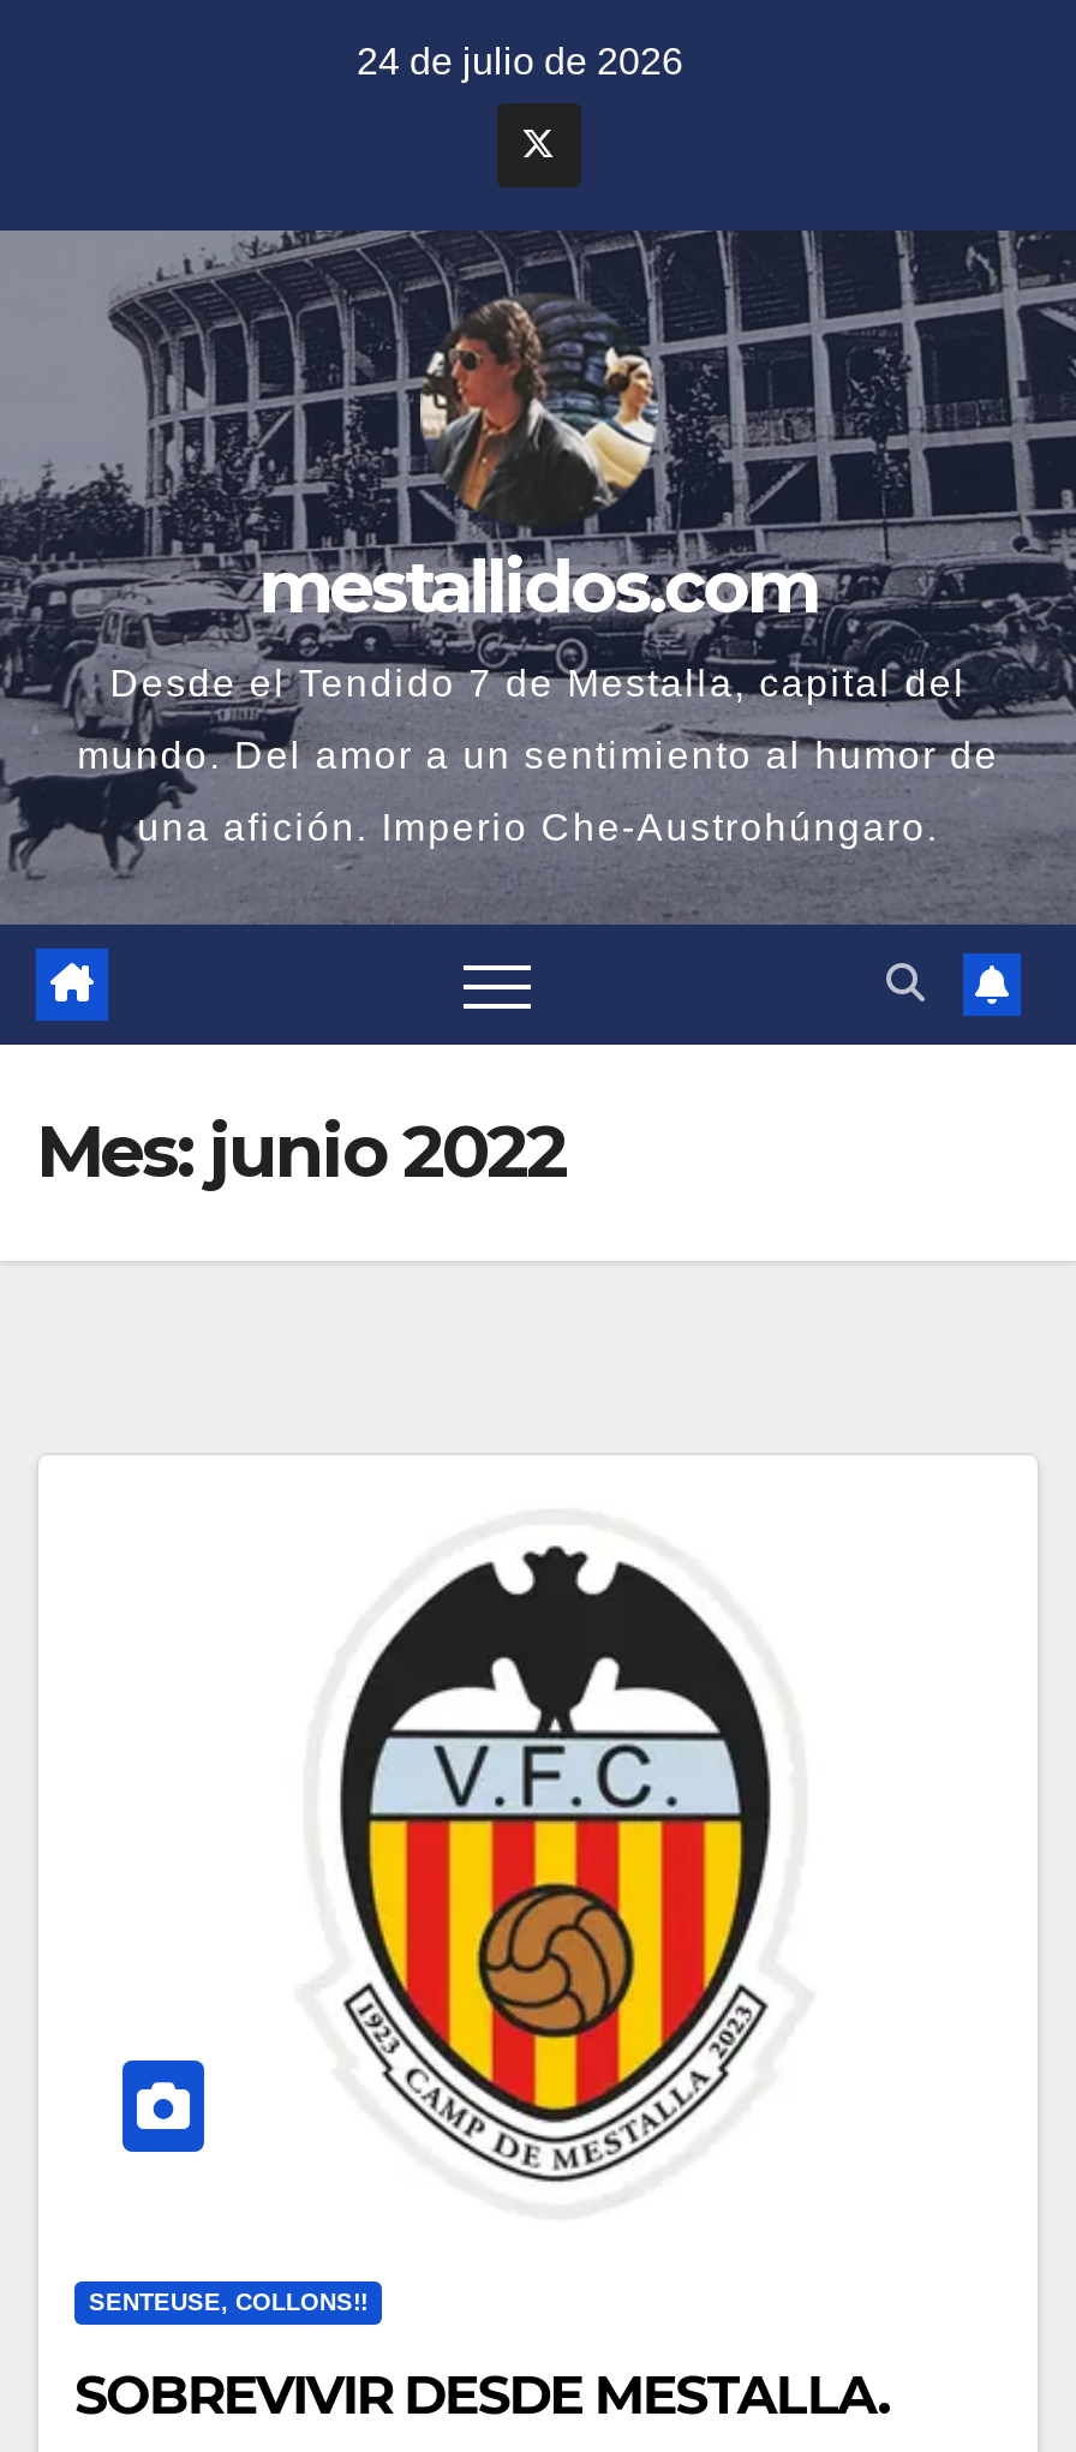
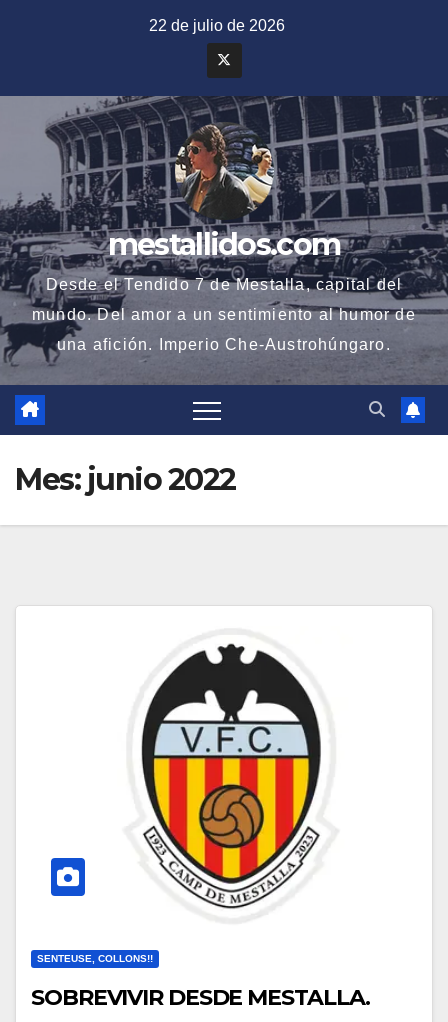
[357,41,683,82] 24 de julio de 2026 -> [148,17,284,34] 22 de julio de 2026

